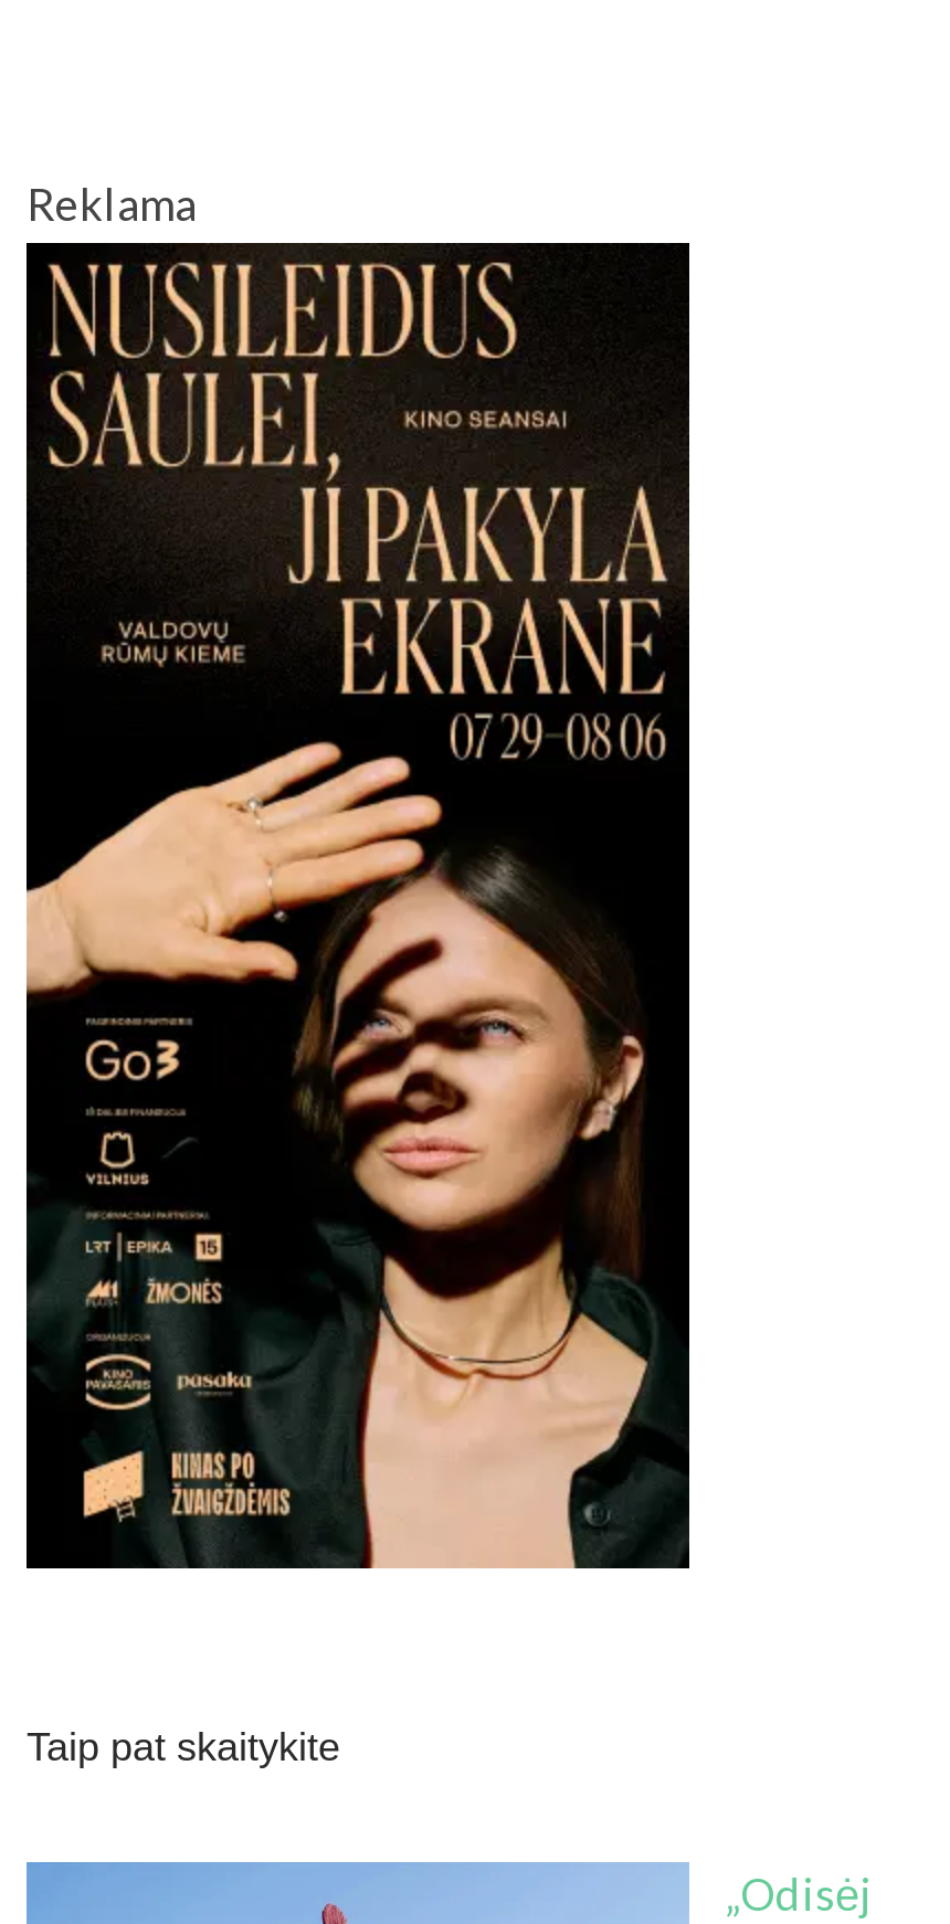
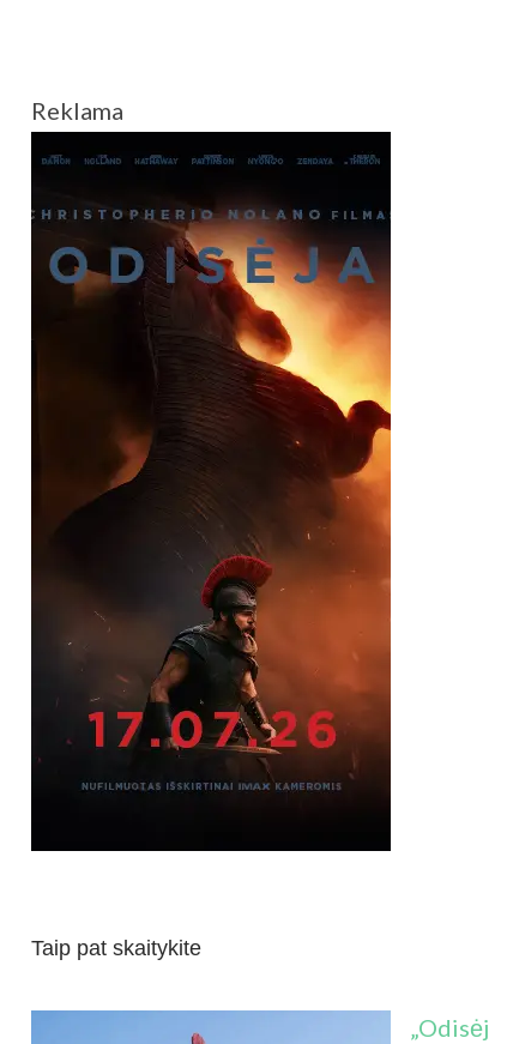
[24,245,692,1571] [image] -> [30,134,392,852] [image]

